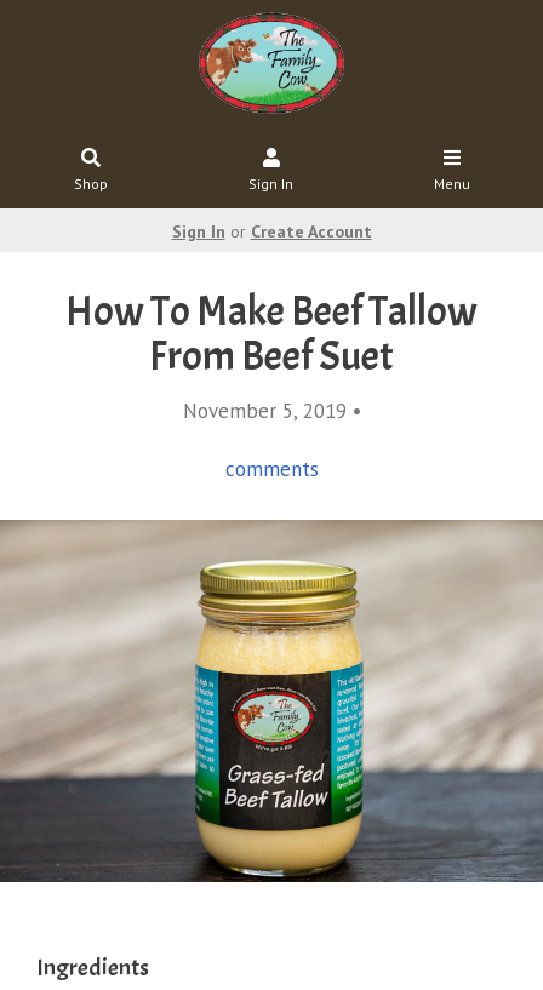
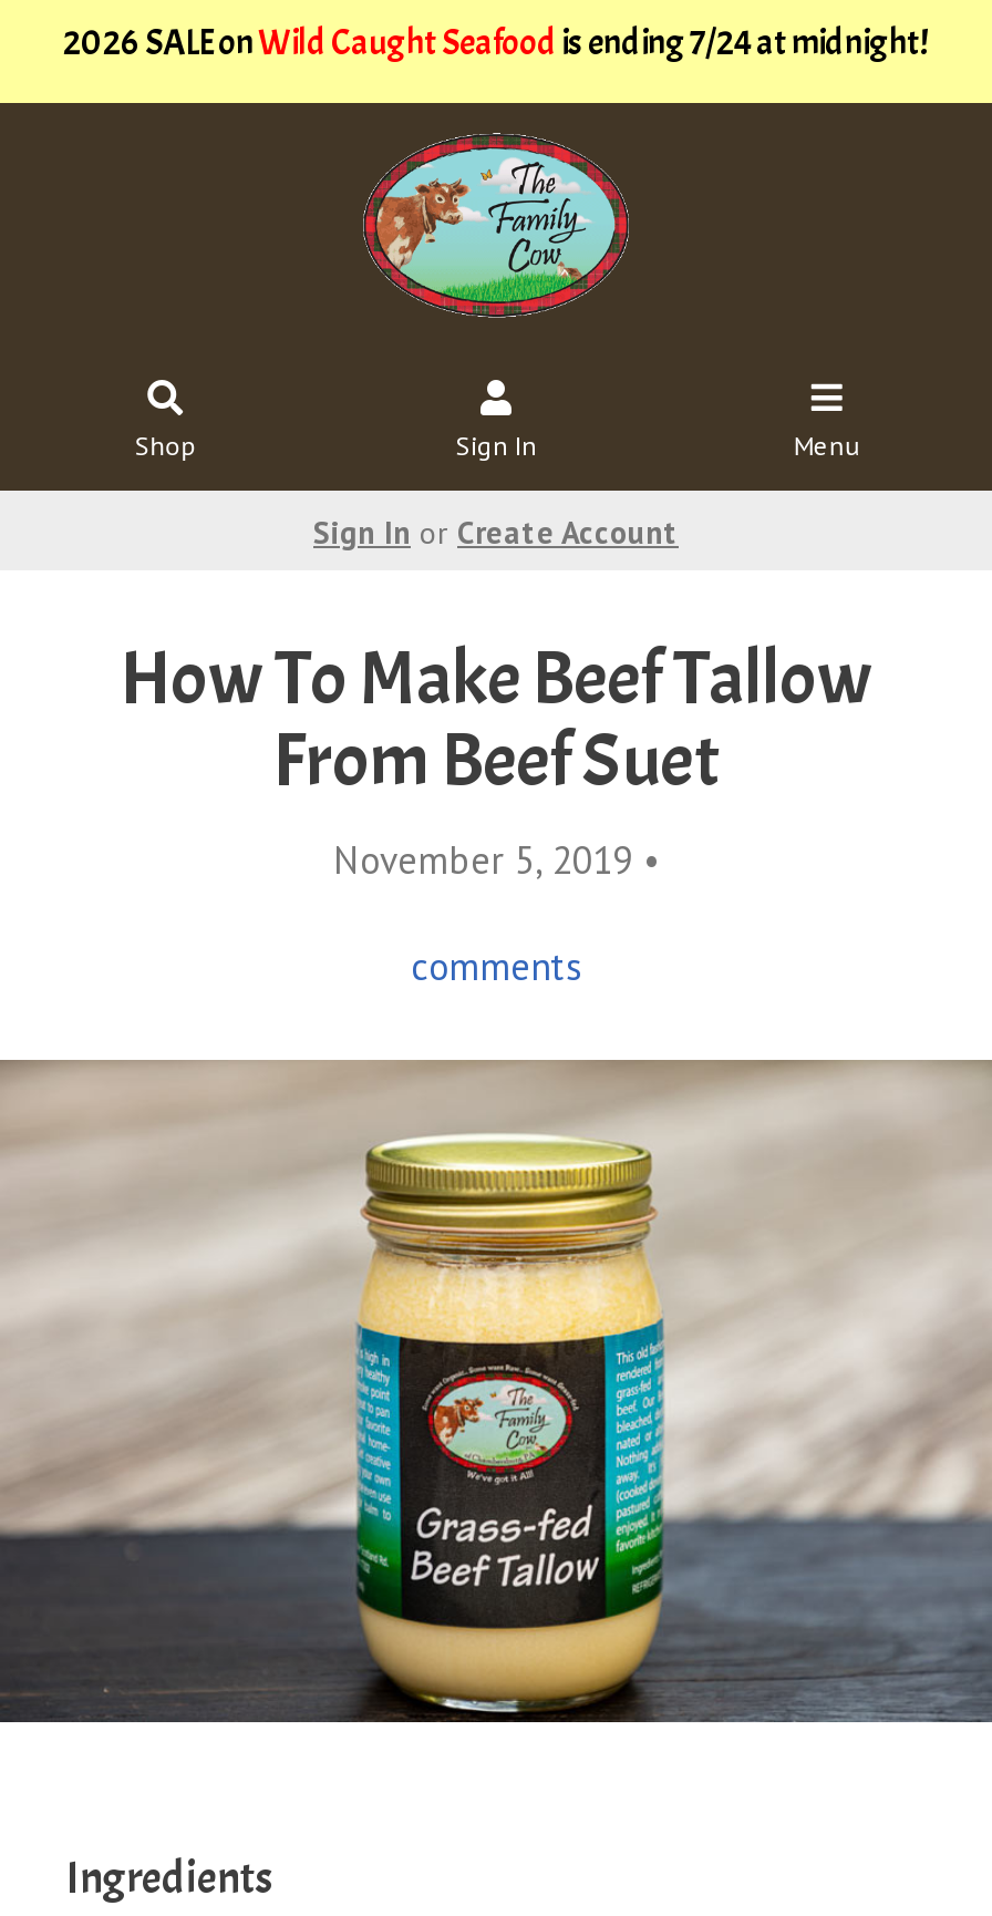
none -> [63,21,929,65] 2026 SALE onWild Caught Seafood is ending 7/24 at midnight!

